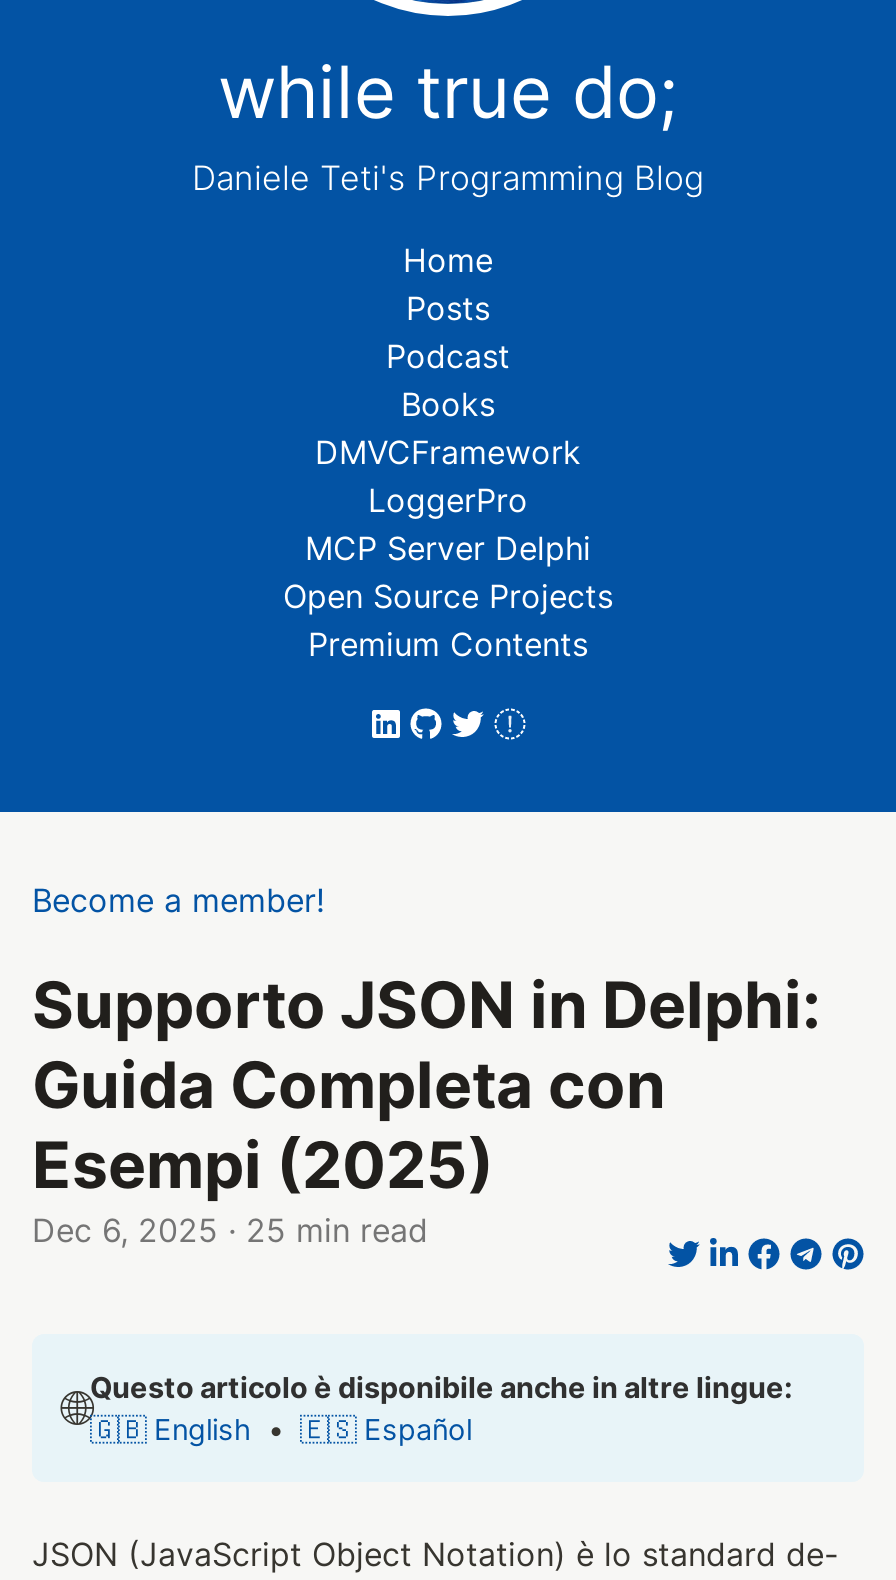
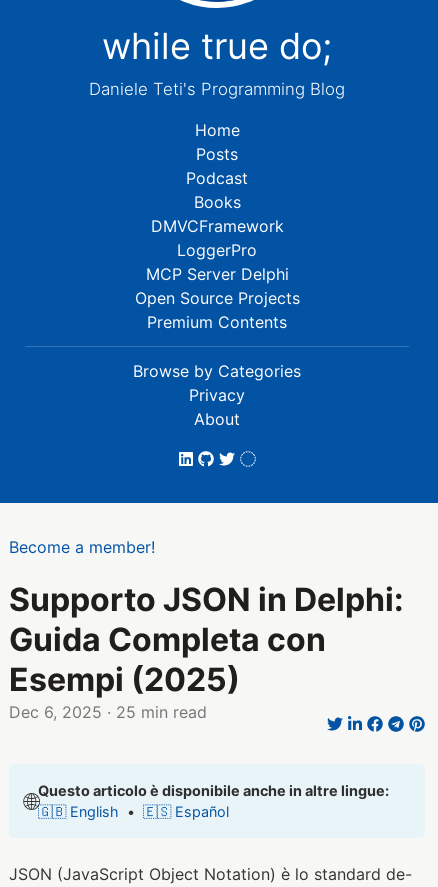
none -> [133,361,301,429] Browse by Categories | Privacy | About

